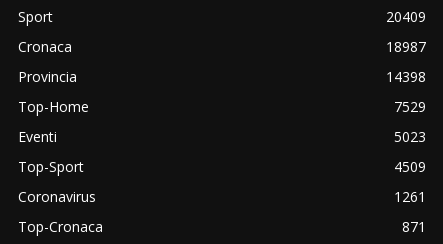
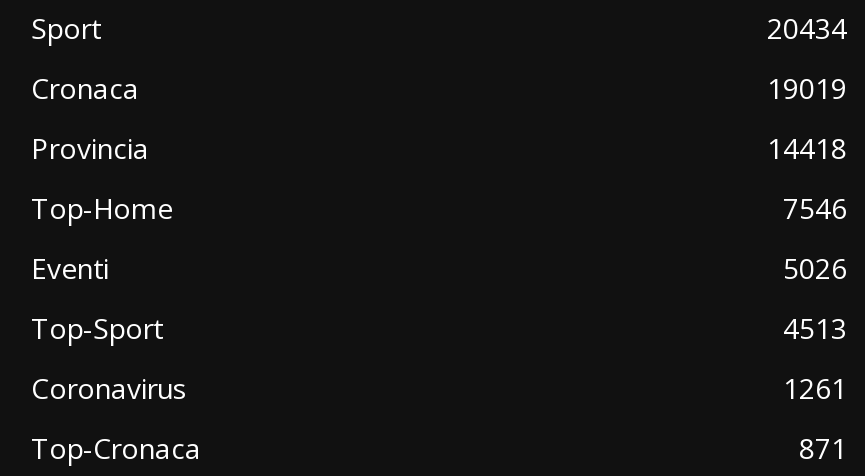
[386,7,426,26] 20409 -> [767,9,847,47] 20434
[386,37,426,56] 18987 -> [767,69,847,107] 19019
[386,67,426,86] 14398 -> [767,129,847,167] 14418
[394,97,426,116] 7529 -> [783,189,847,227] 7546
[394,127,426,146] 5023 -> [783,249,847,287] 5026
[394,157,426,176] 4509 -> [783,309,847,347] 4513

